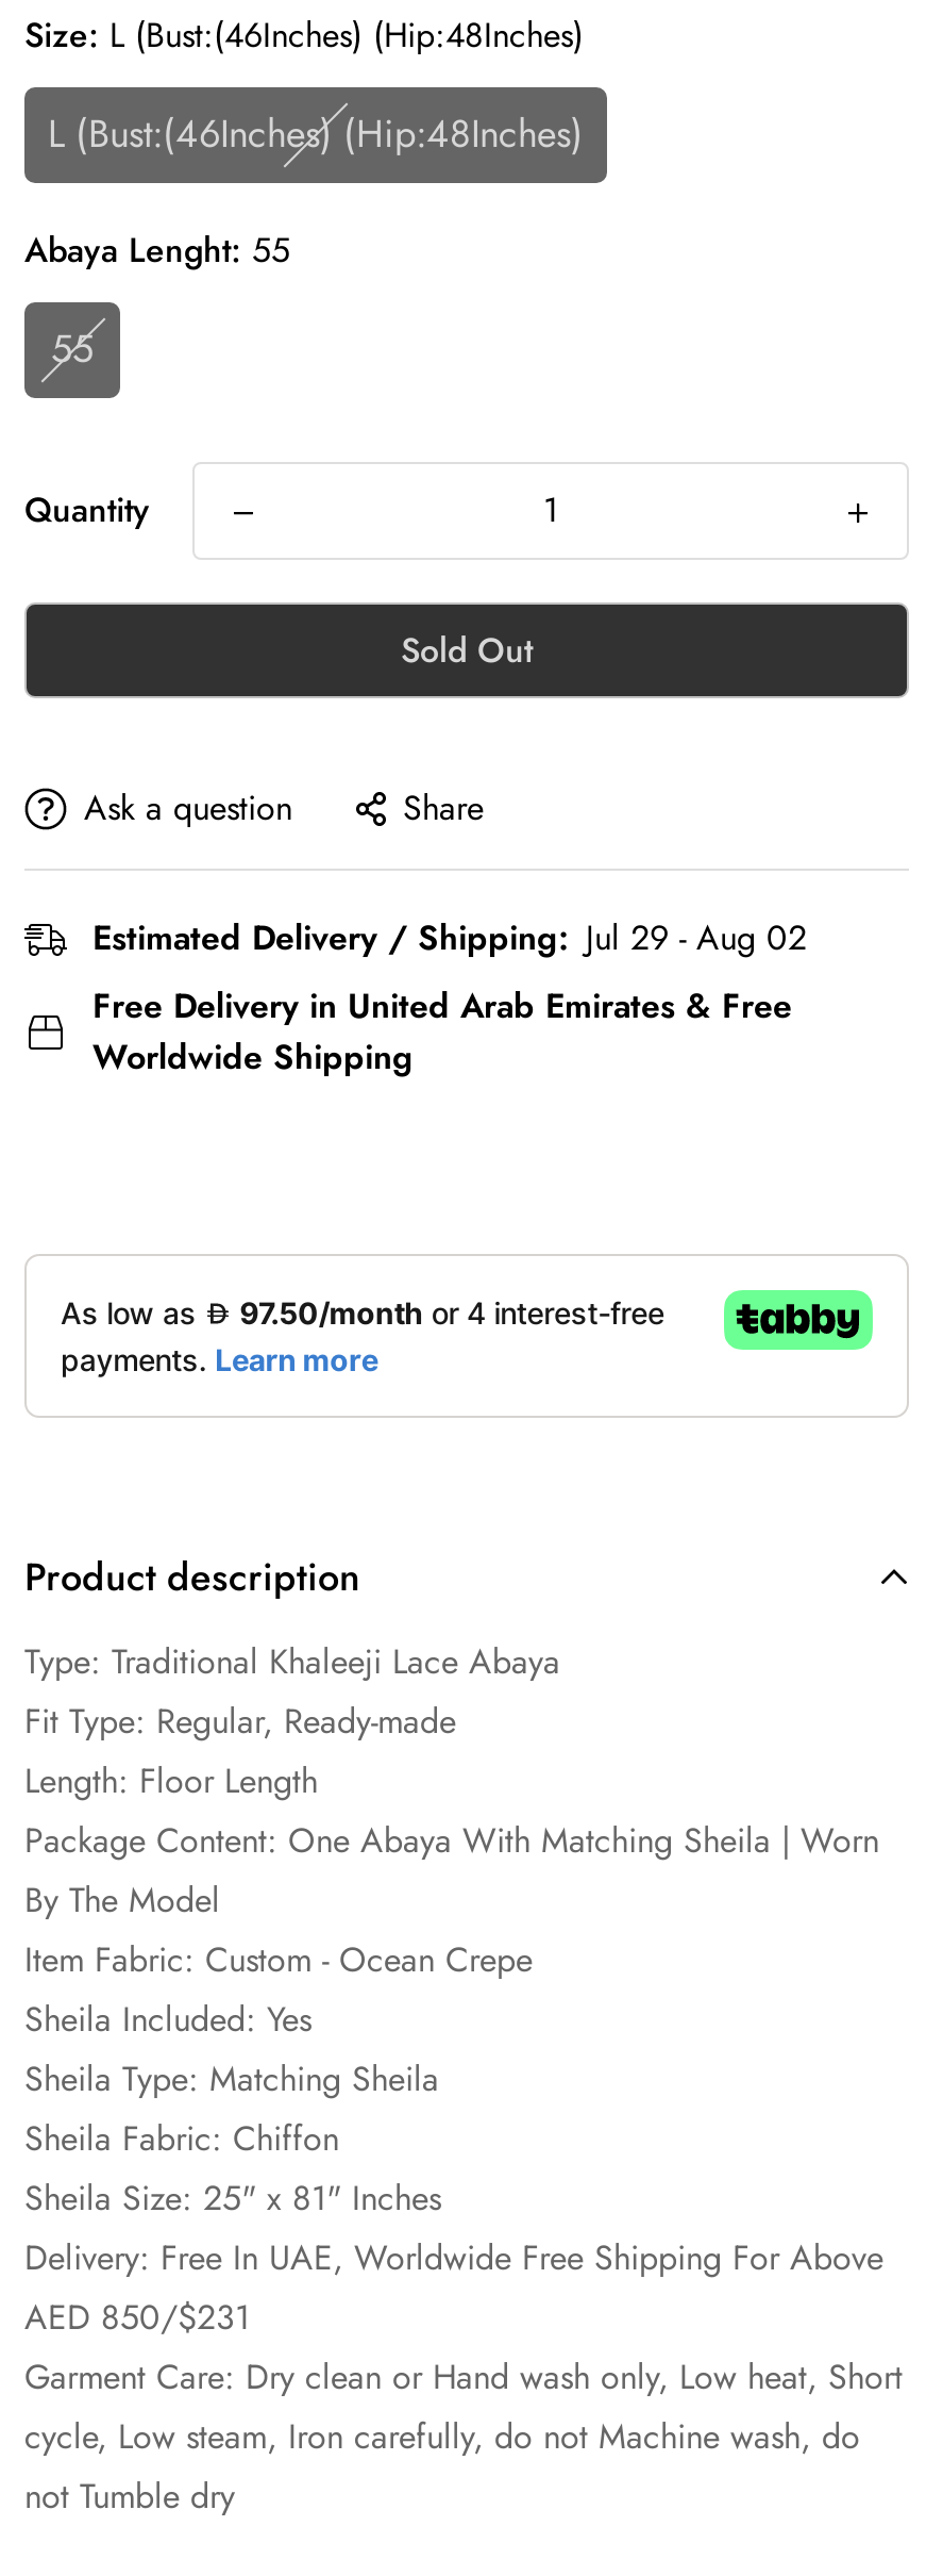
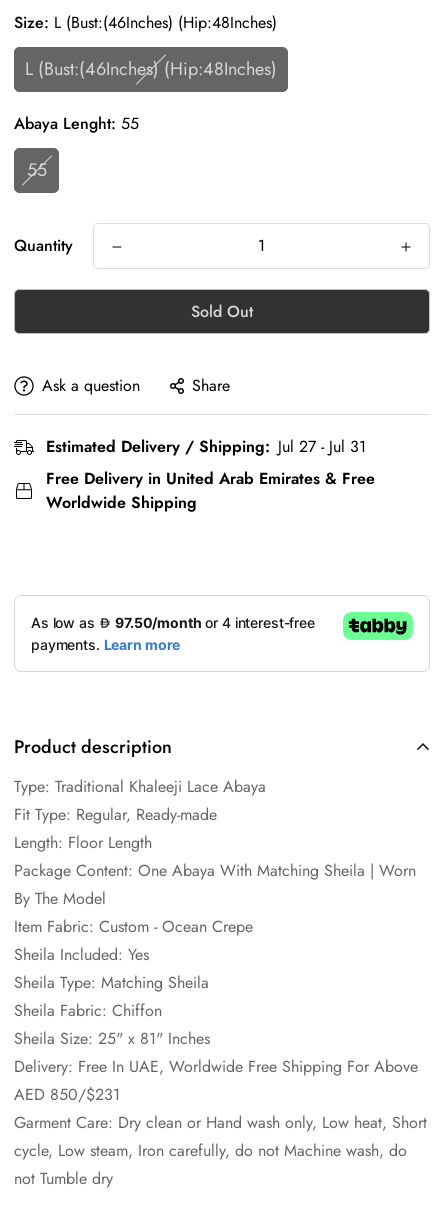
[92,913,807,962] Estimated Delivery / Shipping: Jul 29 - Aug 02 -> [46,435,366,458] Estimated Delivery / Shipping: Jul 27 - Jul 31

